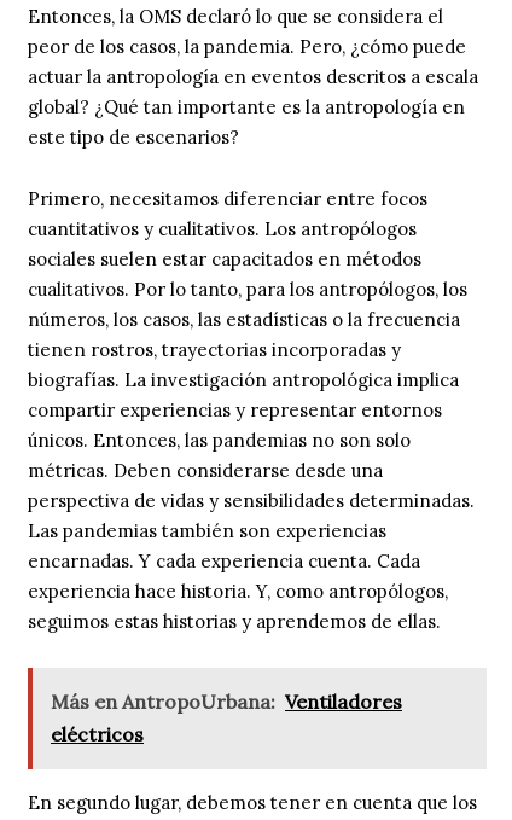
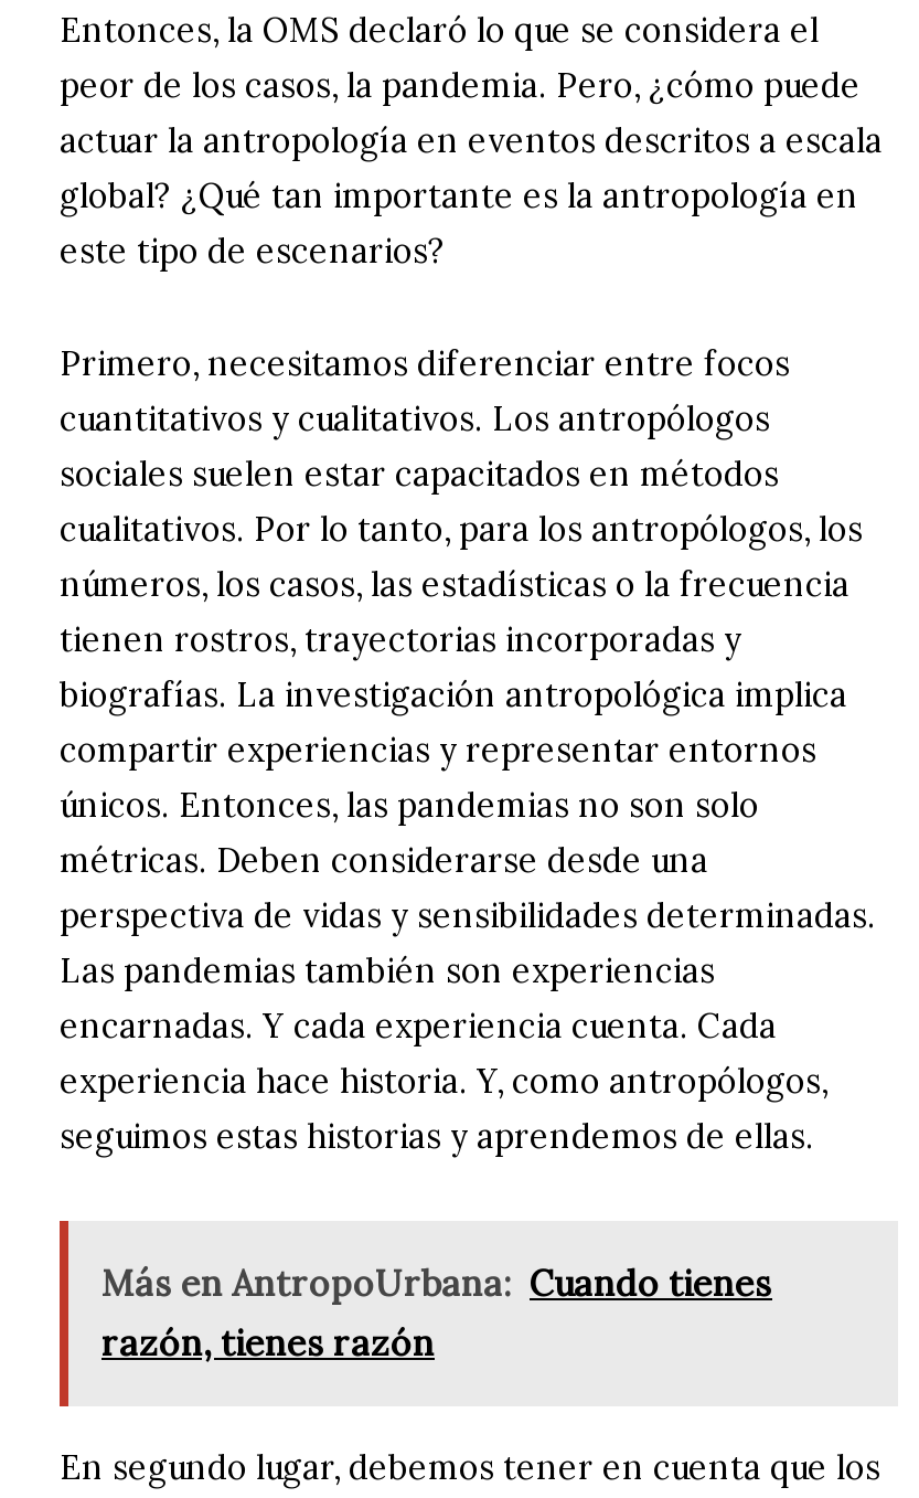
[51,690,402,746] Más en AntropoUrbana: Ventiladores | eléctricos -> [101,1261,772,1365] Más en AntropoUrbana: Cuando tienes | razón, tienes razón

